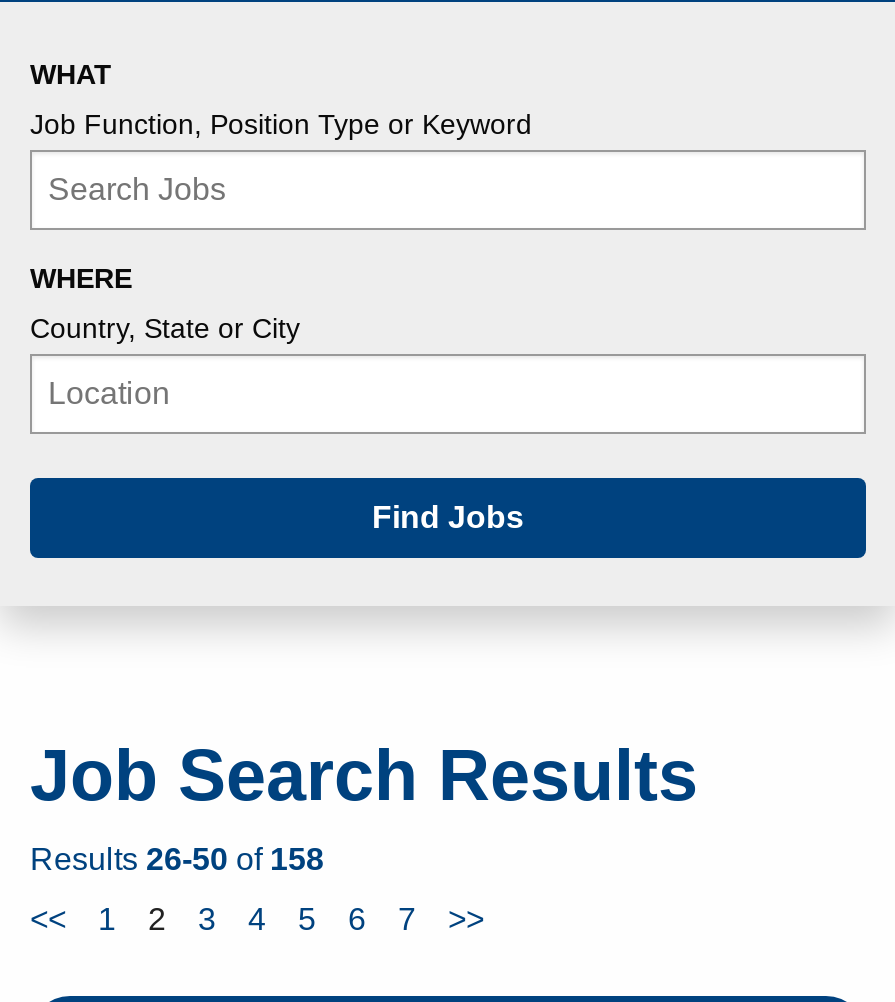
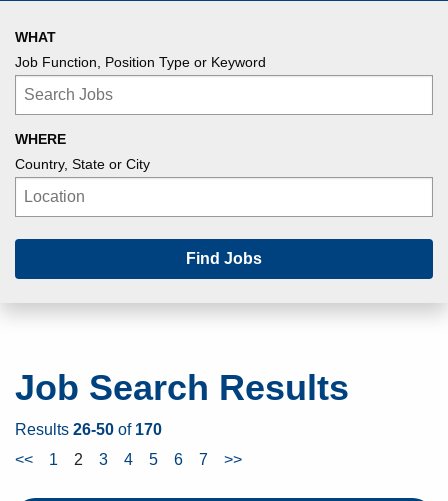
[30,842,324,876] Results 26-50 of 158 -> [15,421,162,438] Results 26-50 of 170

